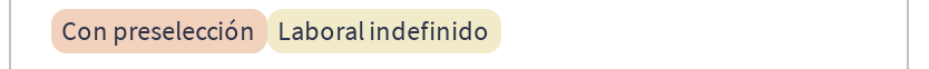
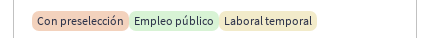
[278,12,489,45] Laboral indefinido -> [134,13,312,28] Empleo público | Laboral temporal

